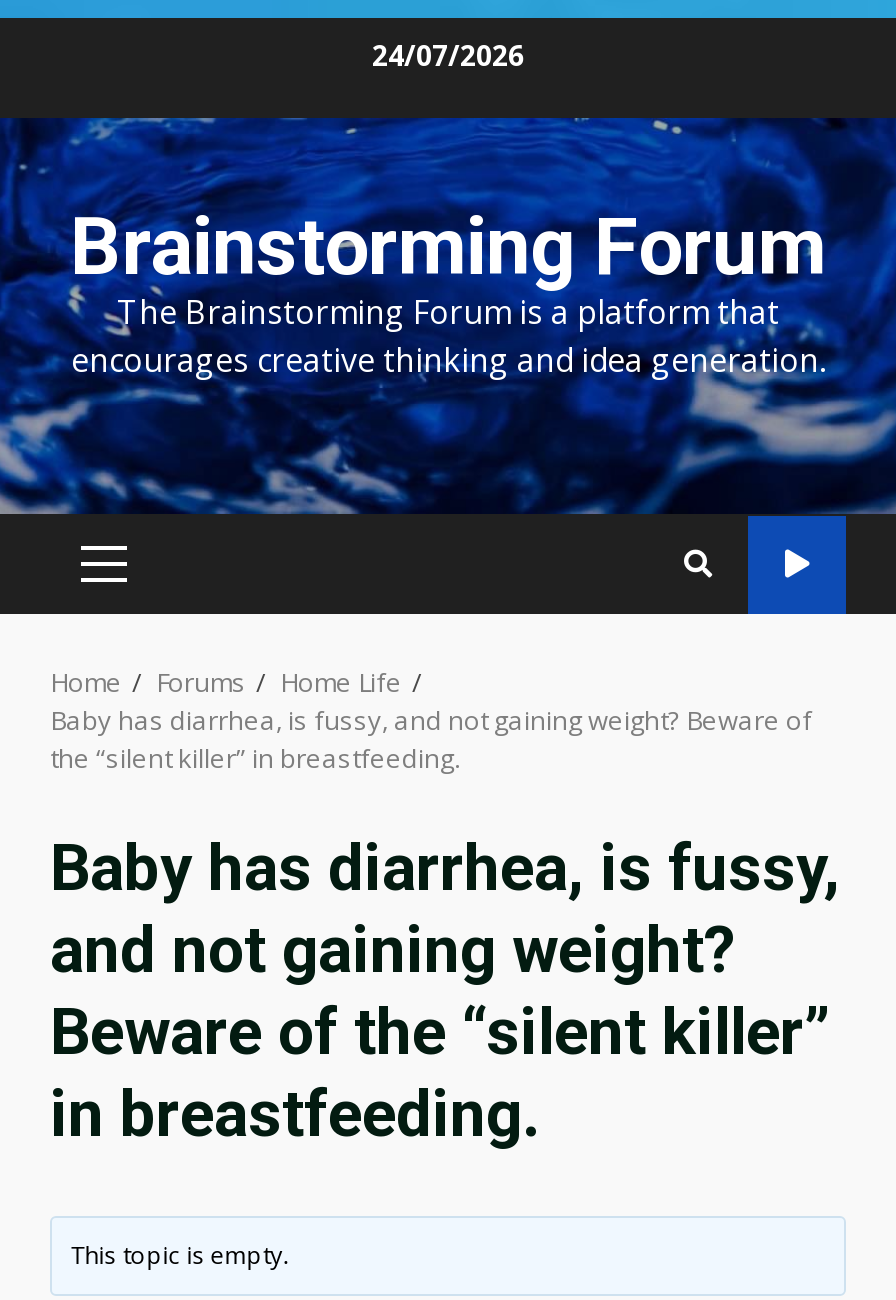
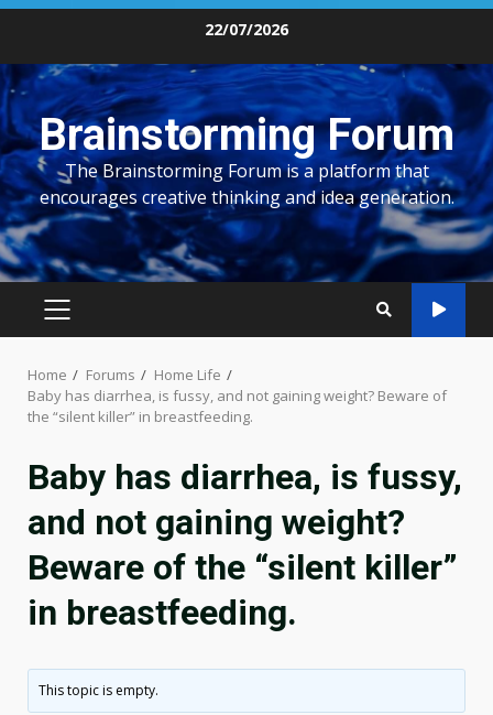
[372,35,524,73] 24/07/2026 -> [205,18,288,39] 22/07/2026

